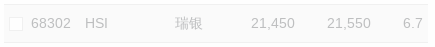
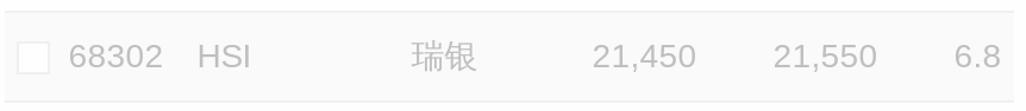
[251,15,423,31] 21,450 21,550 6.7 -> [592,37,1002,74] 21,450 21,550 6.8

